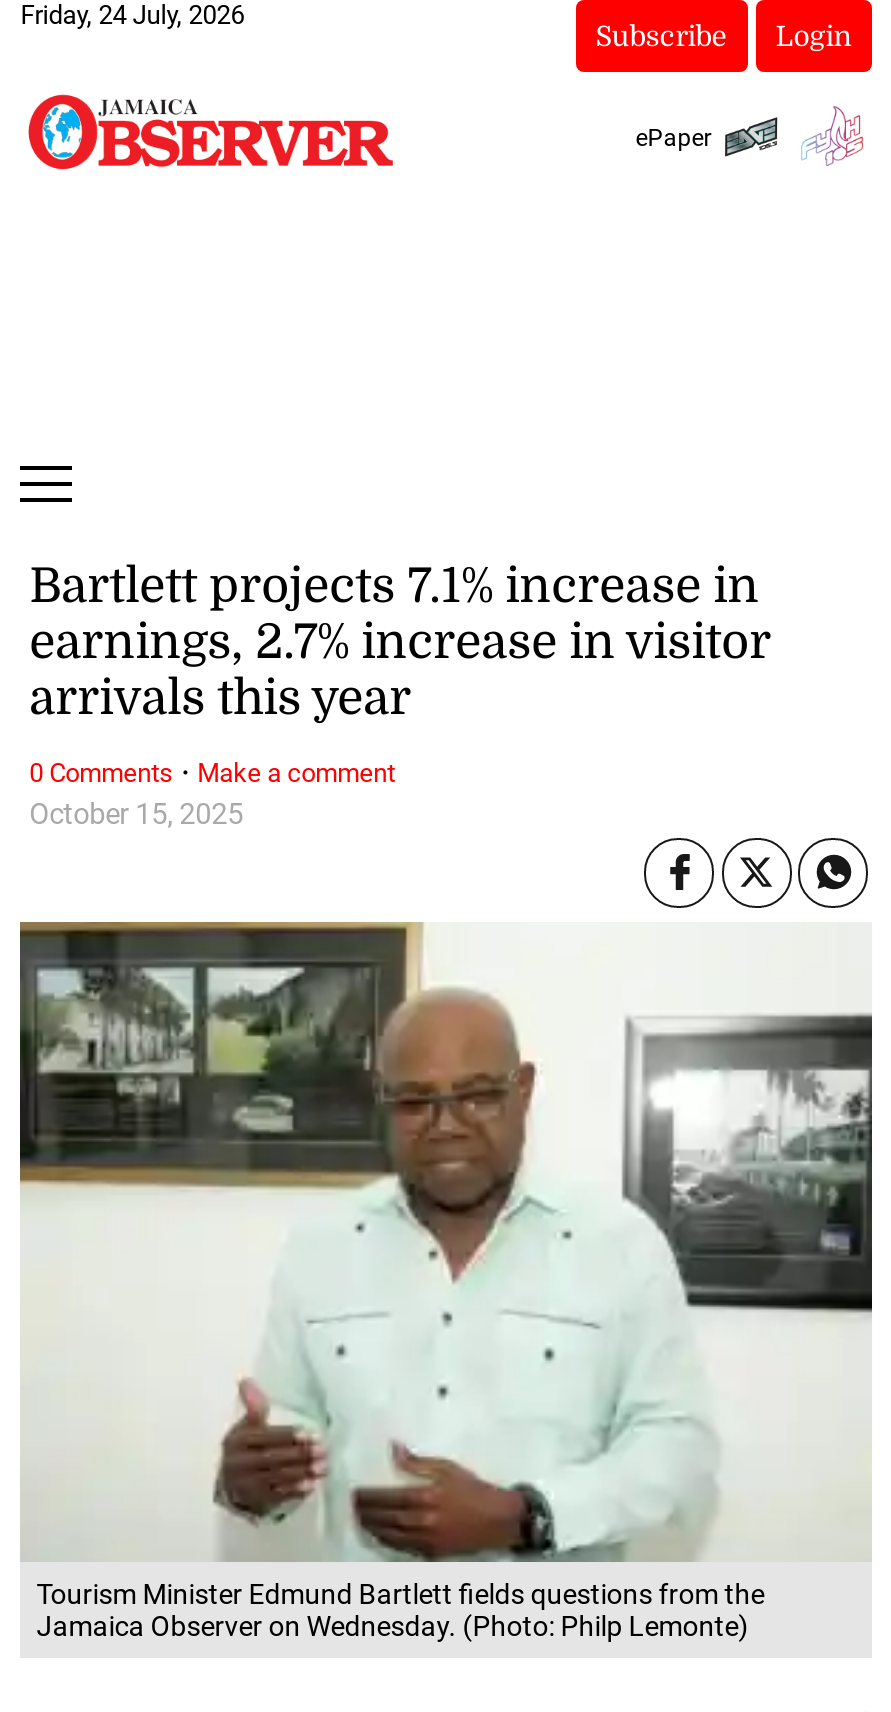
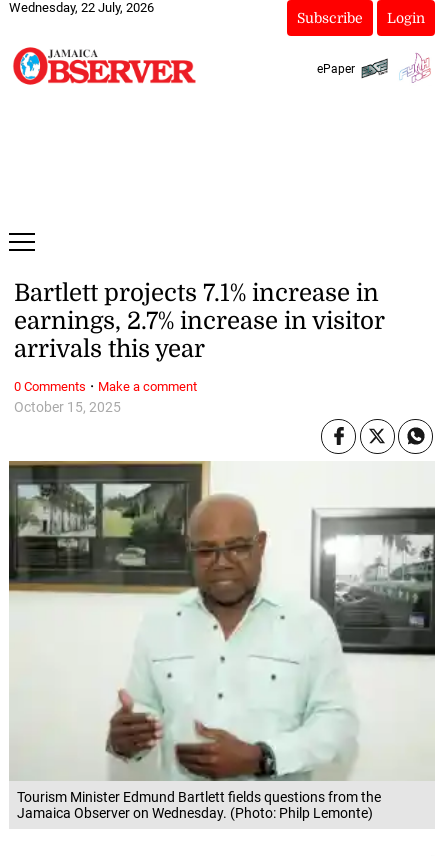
[20,0,244,30] Friday, 24 July, 2026 -> [9,0,154,15] Wednesday, 22 July, 2026

